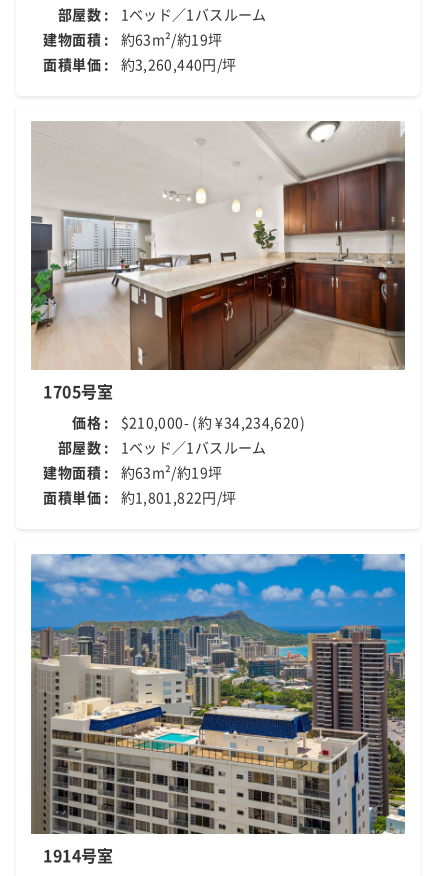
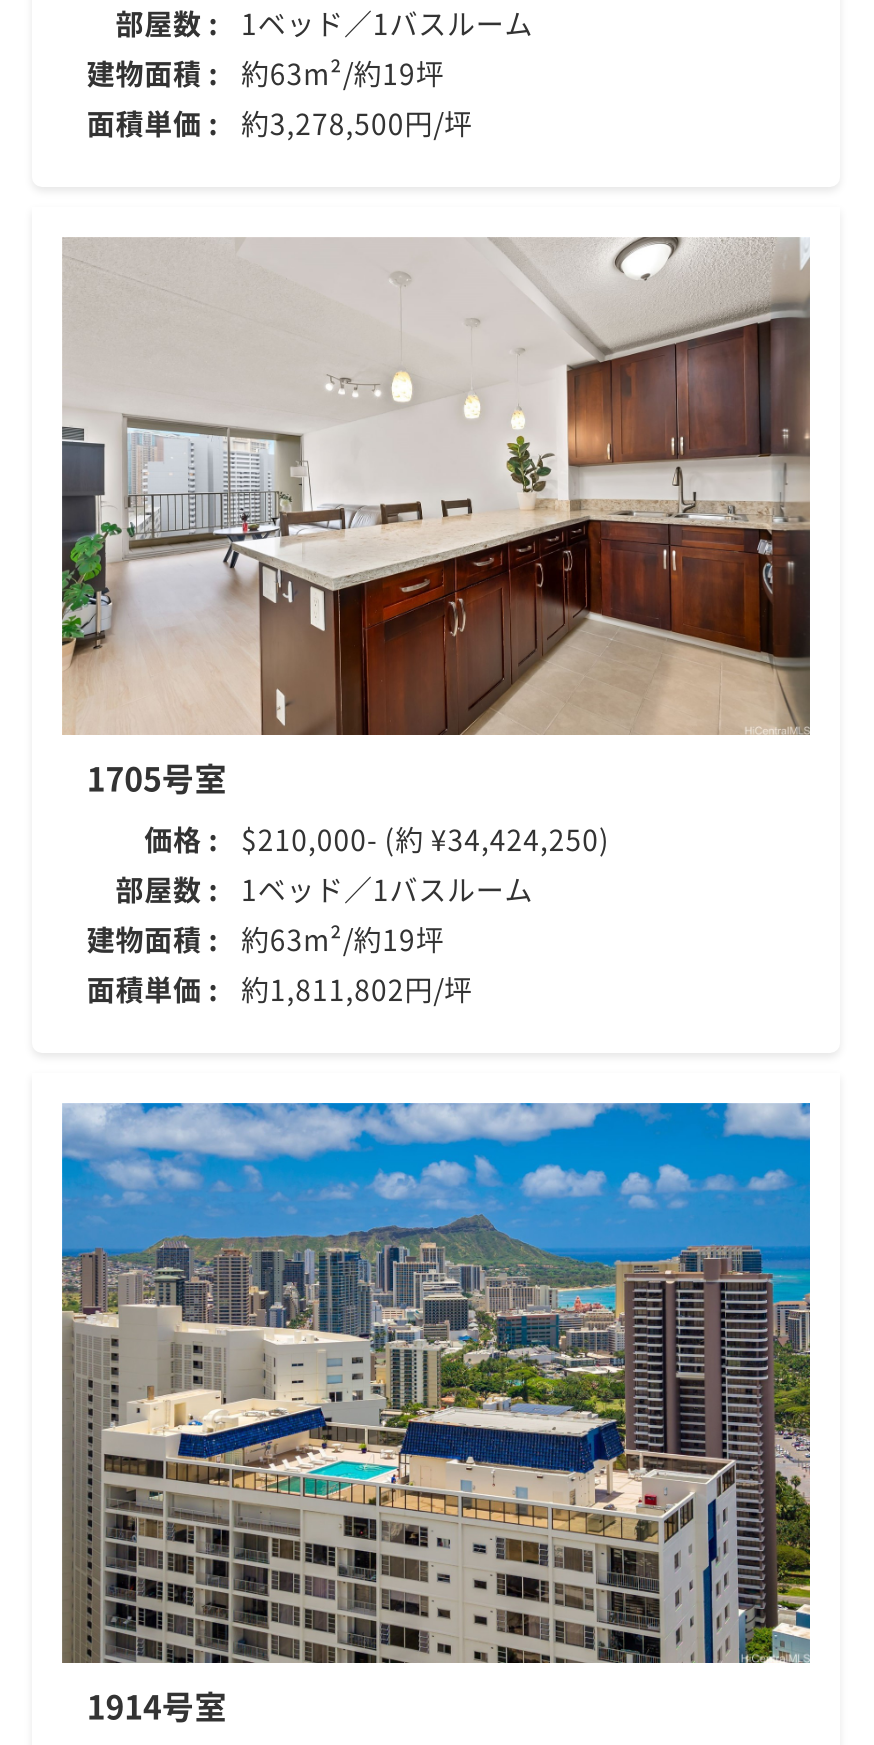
[43,58,236,72] 面積単価 : 約3,260,440円/坪 -> [87,111,473,139] 面積単価 : 約3,278,500円/坪
[72,416,305,430] 価格 : $210,000- (約 ¥34,234,620) -> [144,827,610,855] 価格 : $210,000- (約 ¥34,424,250)
[43,491,236,505] 面積単価 : 約1,801,822円/坪 -> [87,977,473,1005] 面積単価 : 約1,811,802円/坪

